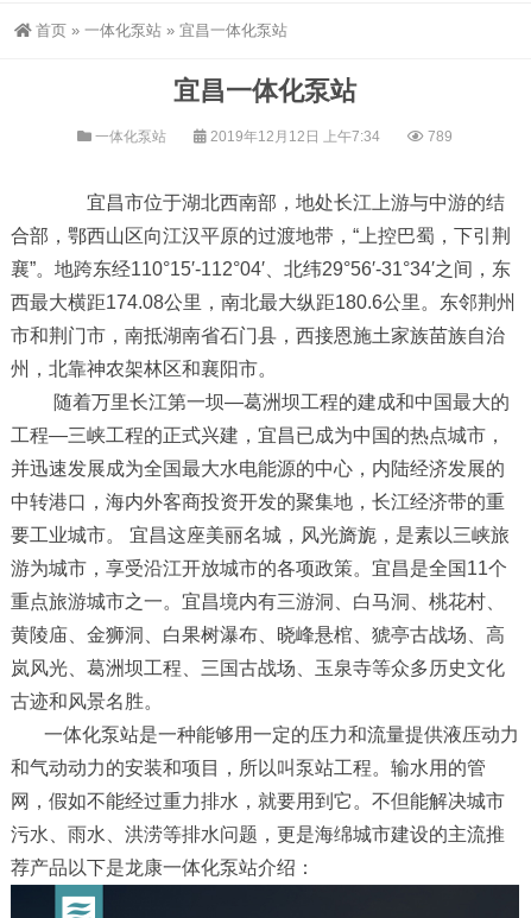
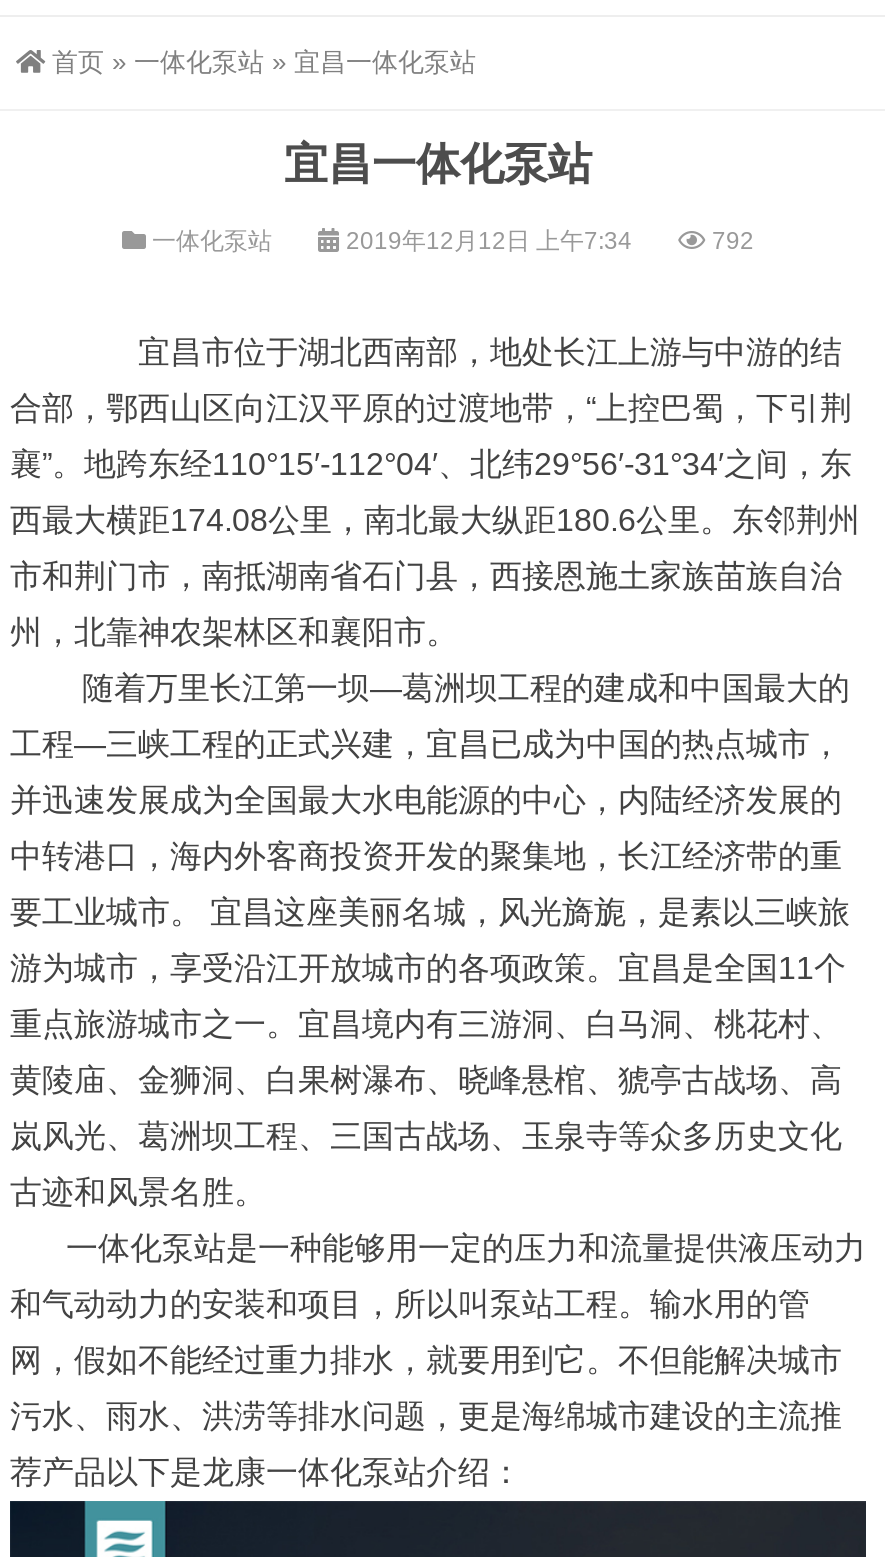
[424,128,453,145] 789 -> [706,227,754,255] 792

